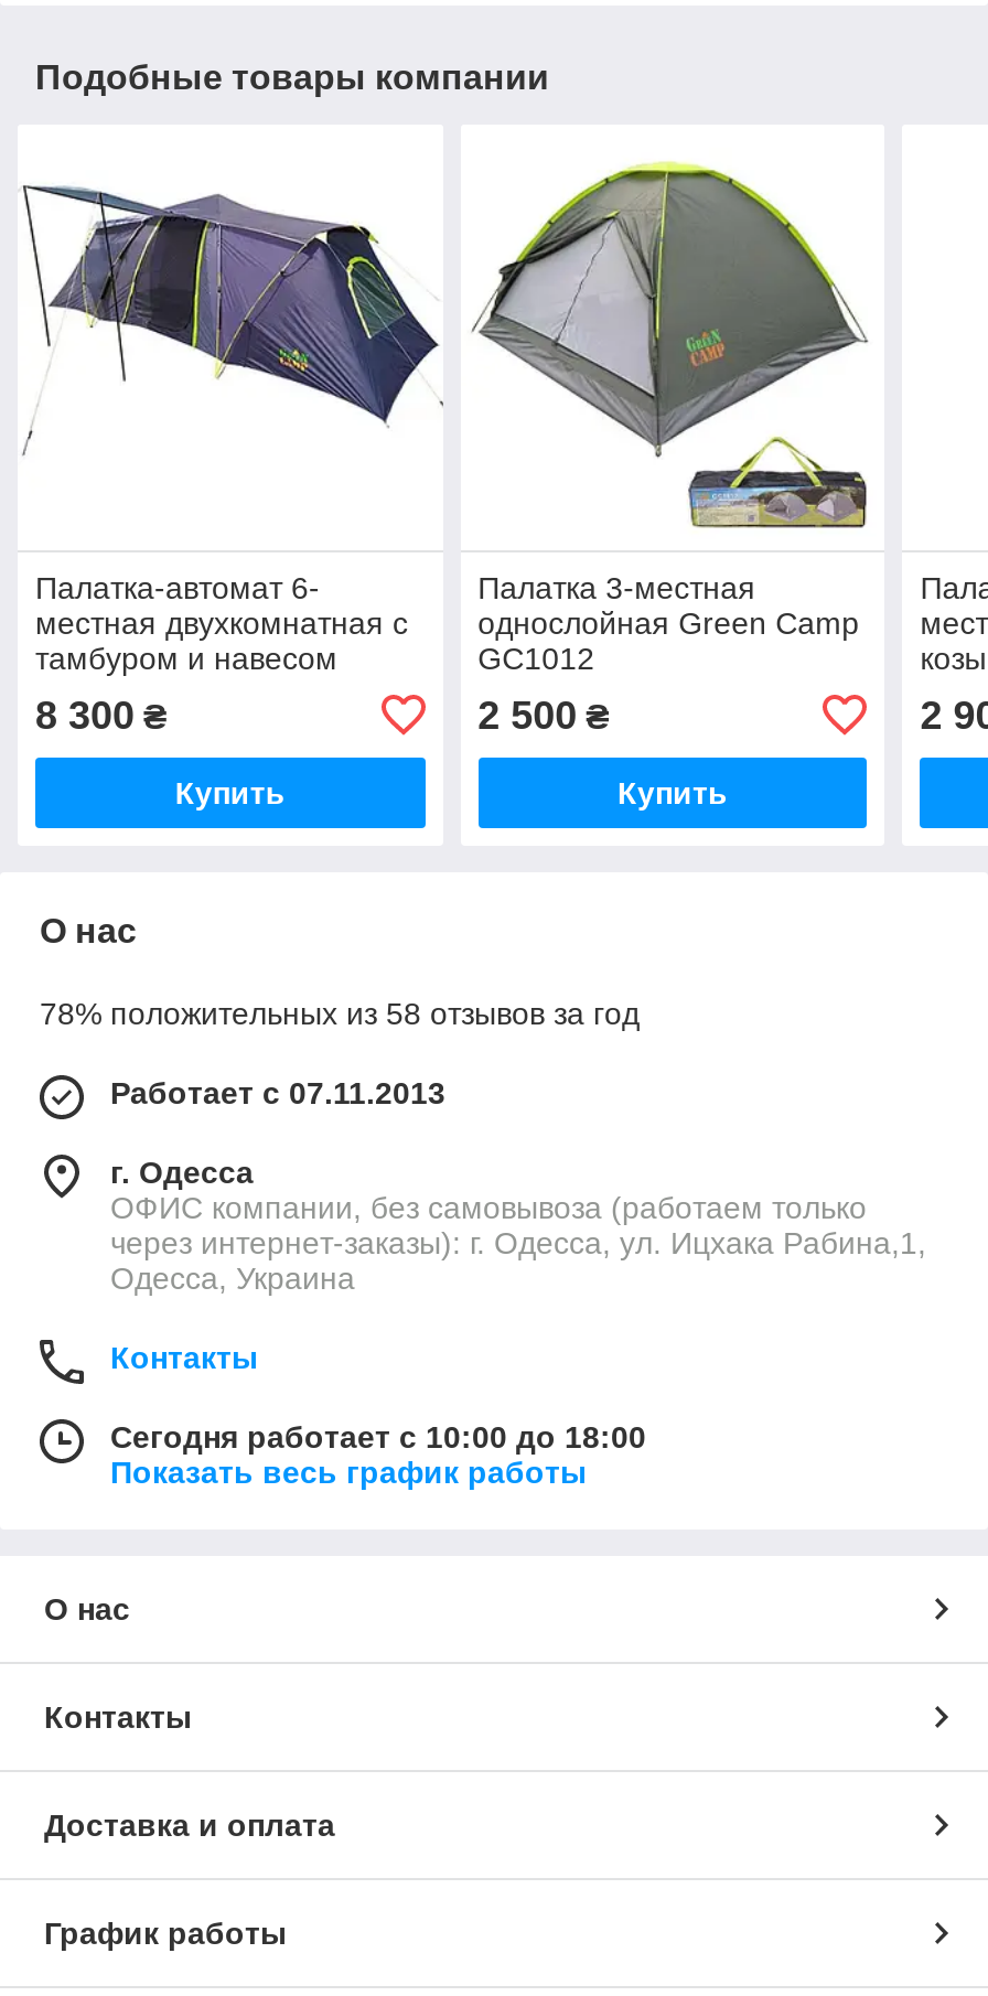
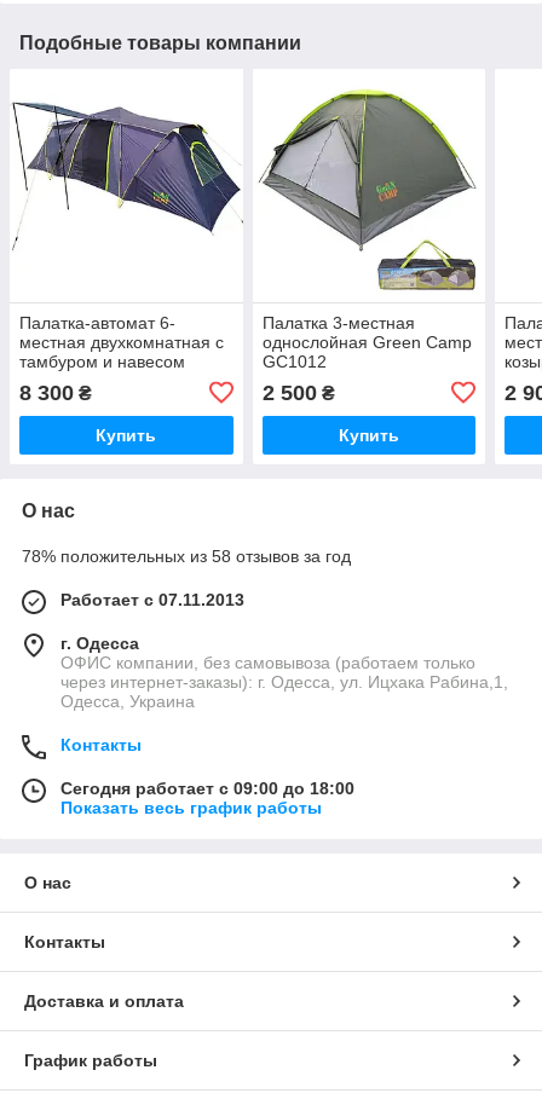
[110,1419,646,1454] Сегодня работает с 10:00 до 18:00 -> [60,778,354,798] Сегодня работает с 09:00 до 18:00

